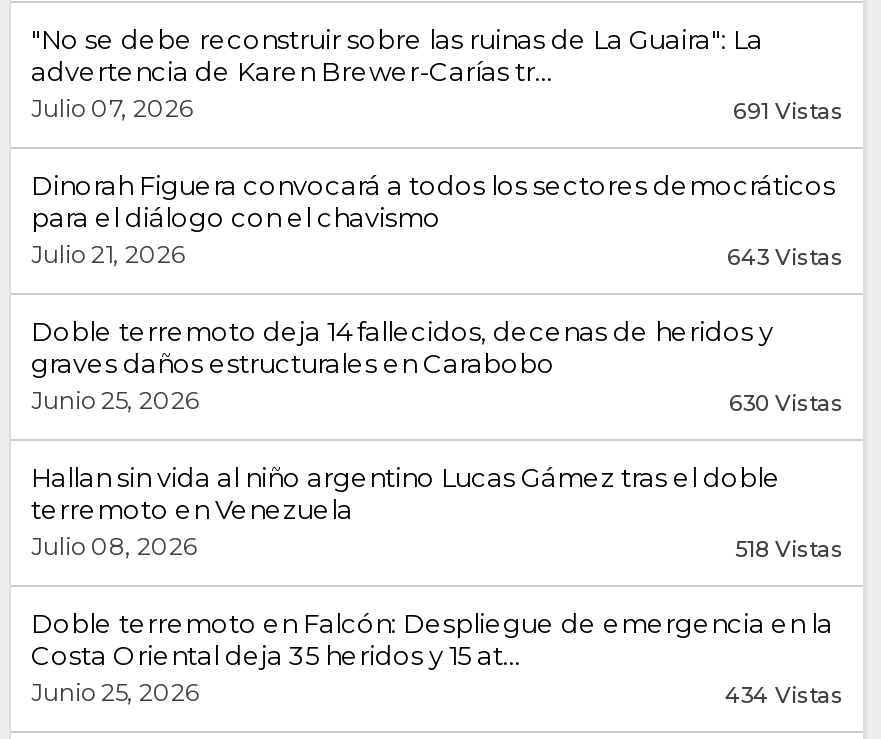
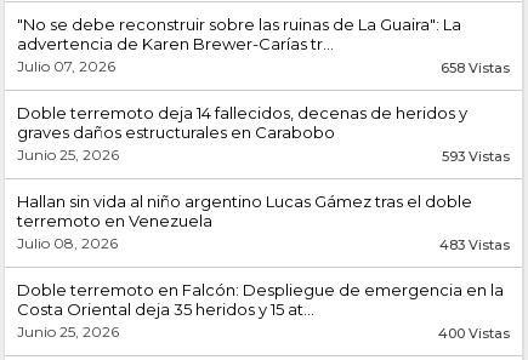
[31,98,843,272] 691 Vistas | Dinorah Figuera convocará a todos los sectores democráticos | para el diálogo con el chavismo | Julio 21, 2026 | 643 Vistas -> [441,59,510,76] 658 Vistas
[729,390,843,418] 630 Vistas -> [442,148,510,165] 593 Vistas
[735,536,843,564] 518 Vistas -> [439,236,510,253] 483 Vistas
[725,682,843,710] 434 Vistas -> [438,325,510,342] 400 Vistas

